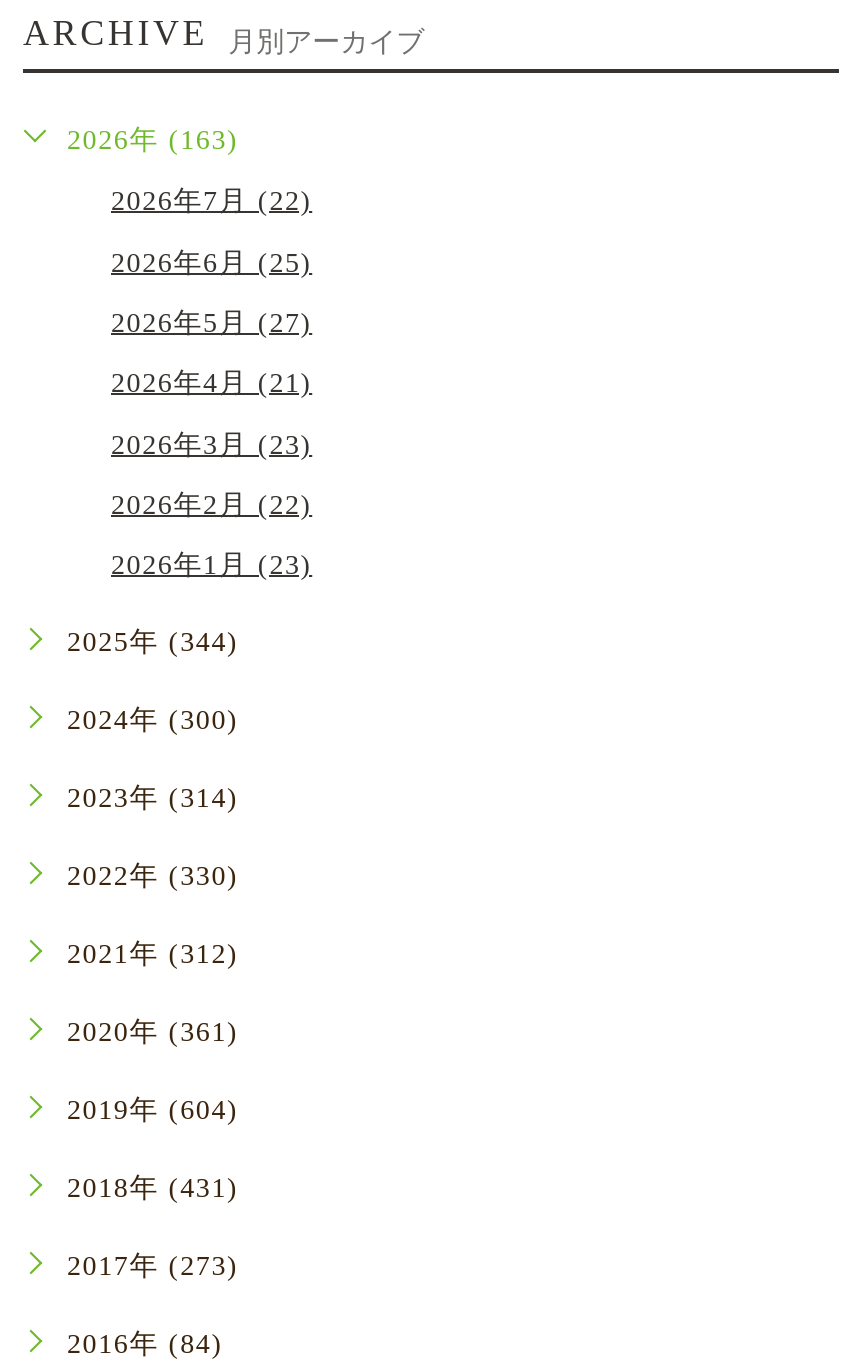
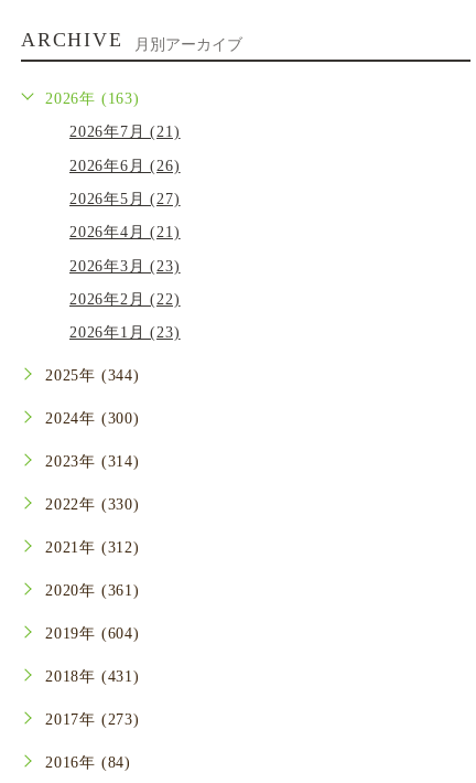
[111,186,312,216] 2026年7月 (22) -> [69,124,180,141] 2026年7月 (21)
[111,247,312,277] 2026年6月 (25) -> [69,158,180,174] 2026年6月 (26)

